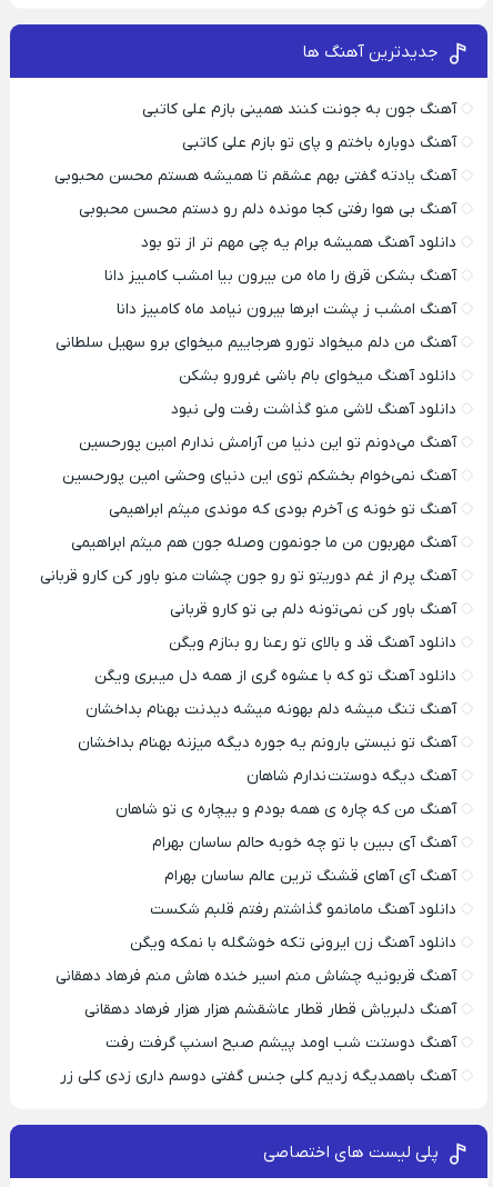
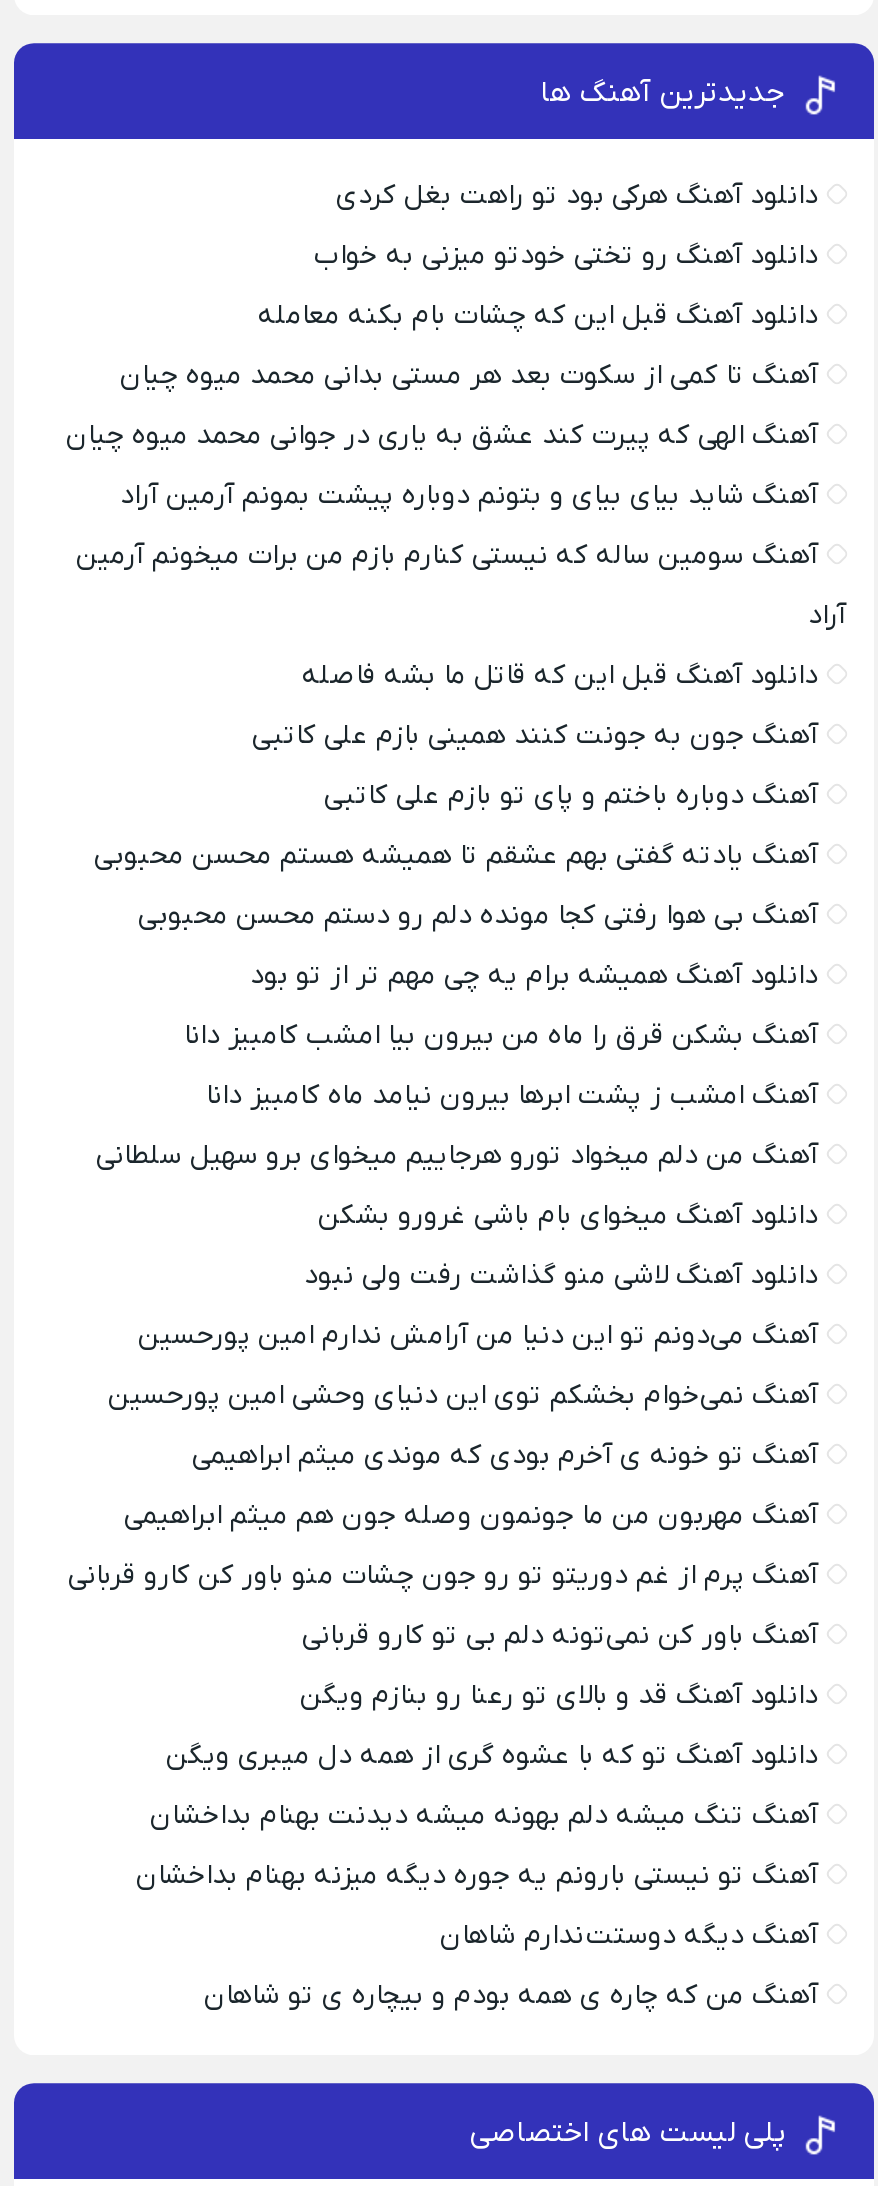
none -> [66,177,846,695] دانلود آهنگ هرکی بود تو راهت بغل کردی | دانلود آهنگ رو تختی خودتو میزنی به خواب | دانلود آهنگ قبل این که چشات بام بکنه معامله | آهنگ تا کمی از سکوت بعد هر مستی بدانی محمد میوه چیان | آهنگ الهی که پیرت کند عشق به یاری در جوانی محمد میوه چیان | آهنگ شاید بیای بیای و بتونم دوباره پیشت بمونم آرمین آراد | آهنگ سومین ساله که نیستی کنارم بازم من برات میخونم آرمین | آراد | دانلود آهنگ قبل این که قاتل ما بشه فاصله
moved [40,99,456,820] -> [68,717,818,2015]: آهنگ جون به جونت کنند همینی بازم علی کاتبی | آهنگ دوباره باختم و پای تو بازم علی کاتبی | آهنگ یادته گفتی بهم عشقم تا همیشه هستم محسن محبوبی | ... | آهنگ دیگه دوستت ندارم شاهان | آهنگ من که چاره ی همه بودم و بیچاره ی تو شاهان
[56,832,456,1087] آهنگ آی ببین با تو چه خوبه حالم ساسان بهرام | آهنگ آی آهای قشنگ ترین عالم ساسان بهرام | دانلود آهنگ مامانمو گذاشتم رفتم قلبم شکست | دانلود آهنگ زن ایرونی تکه خوشگله با نمکه ویگن | آهنگ قربونیه چشاش منم اسیر خنده هاش منم فرهاد دهقانی | آهنگ دلبریاش قطار قطار عاشقشم هزار هزار فرهاد دهقانی | آهنگ دوستت شب اومد پیشم صبح اسنپ گرفت رفت | آهنگ باهمدیگه زدیم کلی جنس گفتی دوسم داری زدی کلی زر -> none

